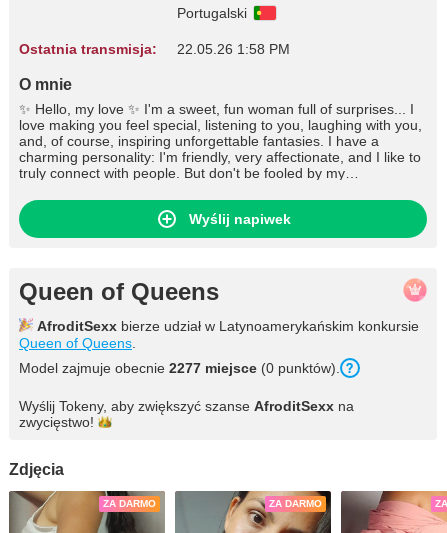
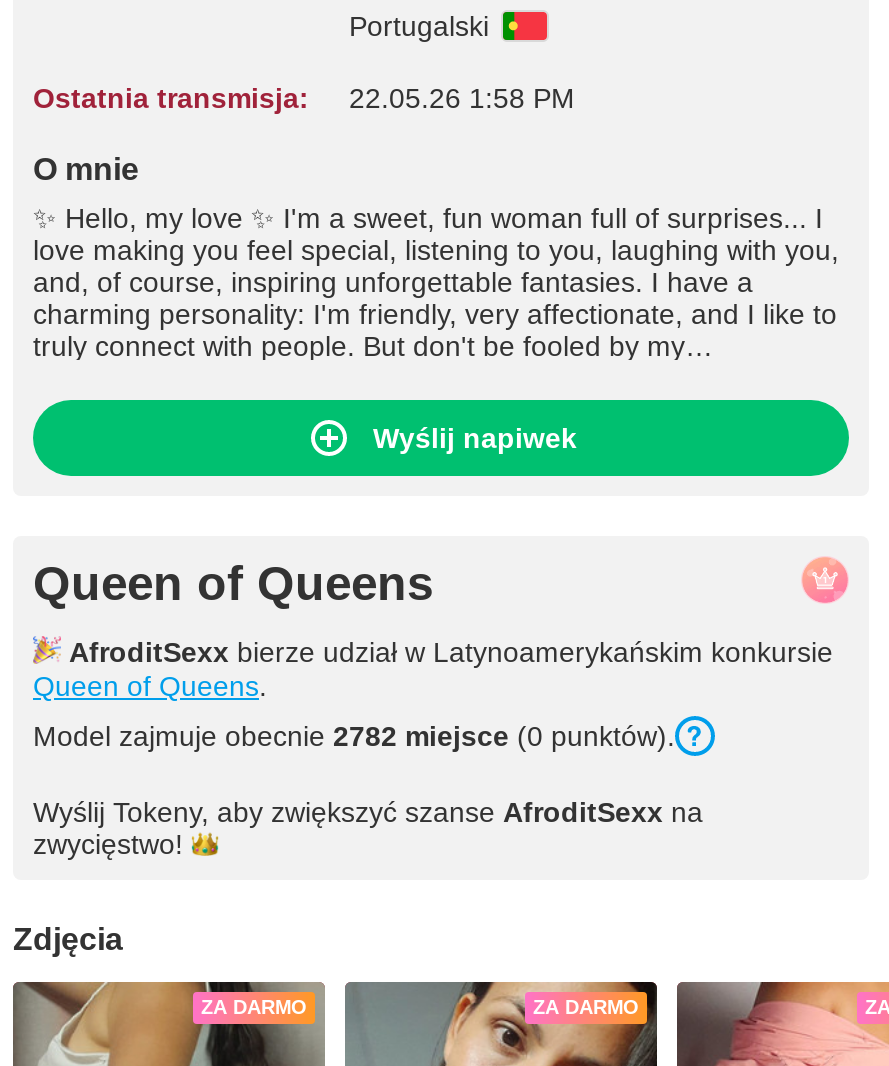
[19,360,340,376] Model zajmuje obecnie 2277 miejsce (0 punktów). -> [33,720,675,752] Model zajmuje obecnie 2782 miejsce (0 punktów).

